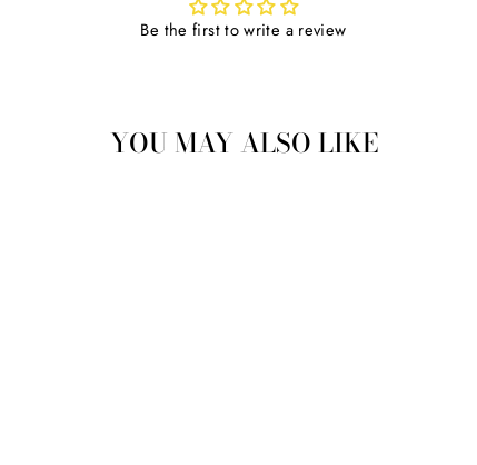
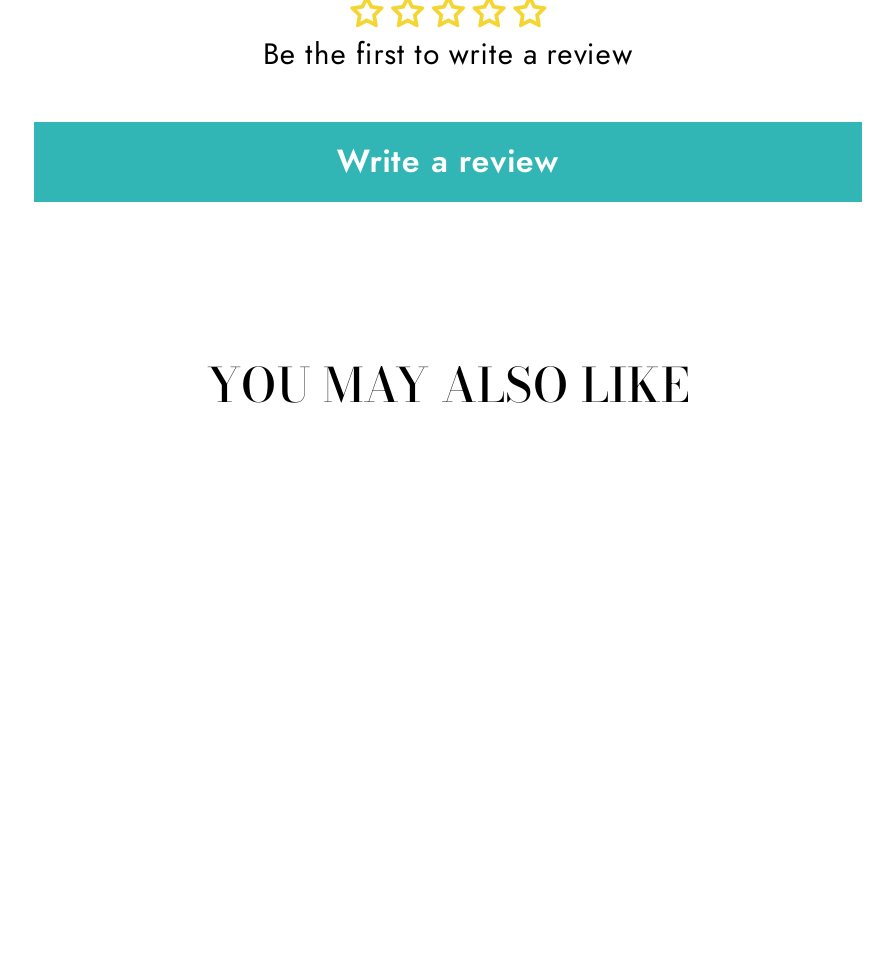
none -> [337,138,559,184] Write a review

